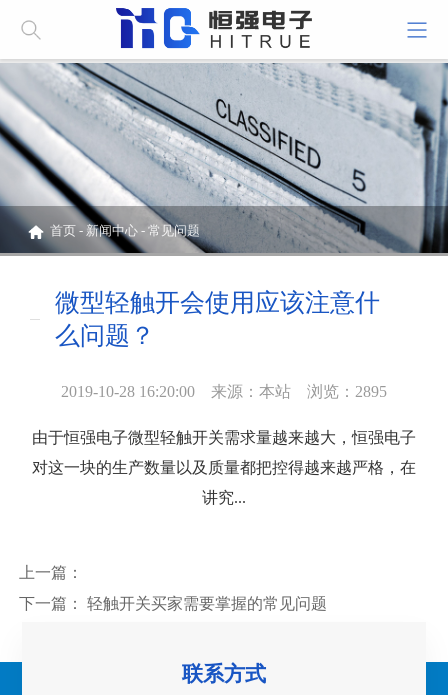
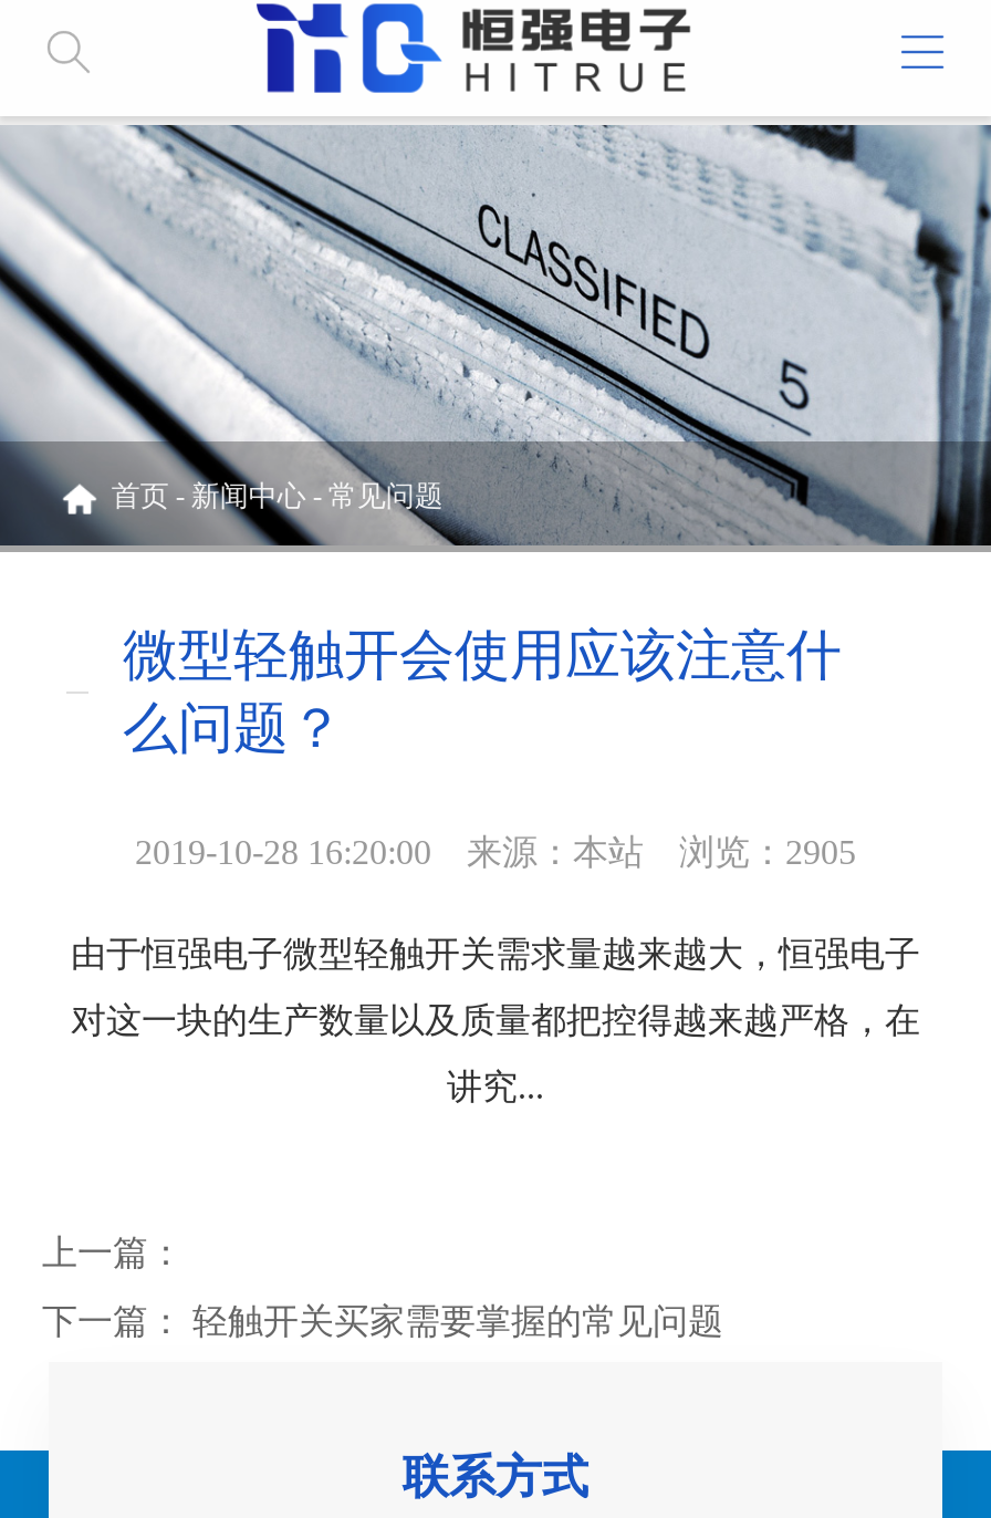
[61,383,387,400] 2019-10-28 16:20:00 来源：本站 浏览：2895 -> [135,833,856,871] 2019-10-28 16:20:00 来源：本站 浏览：2905

